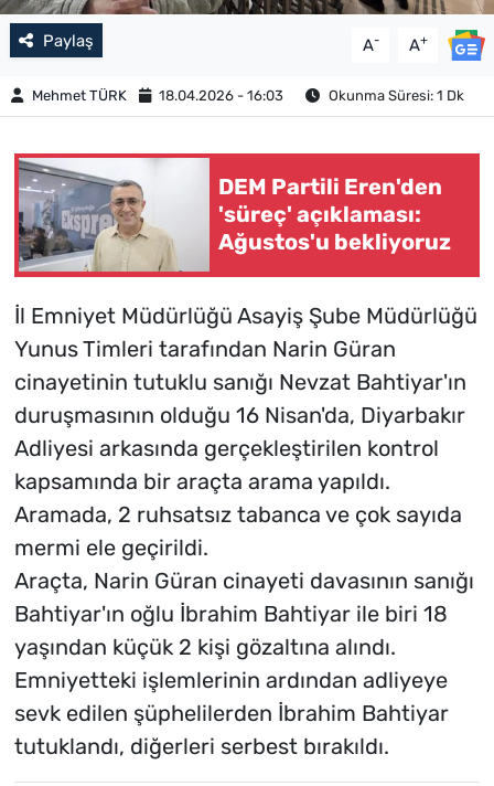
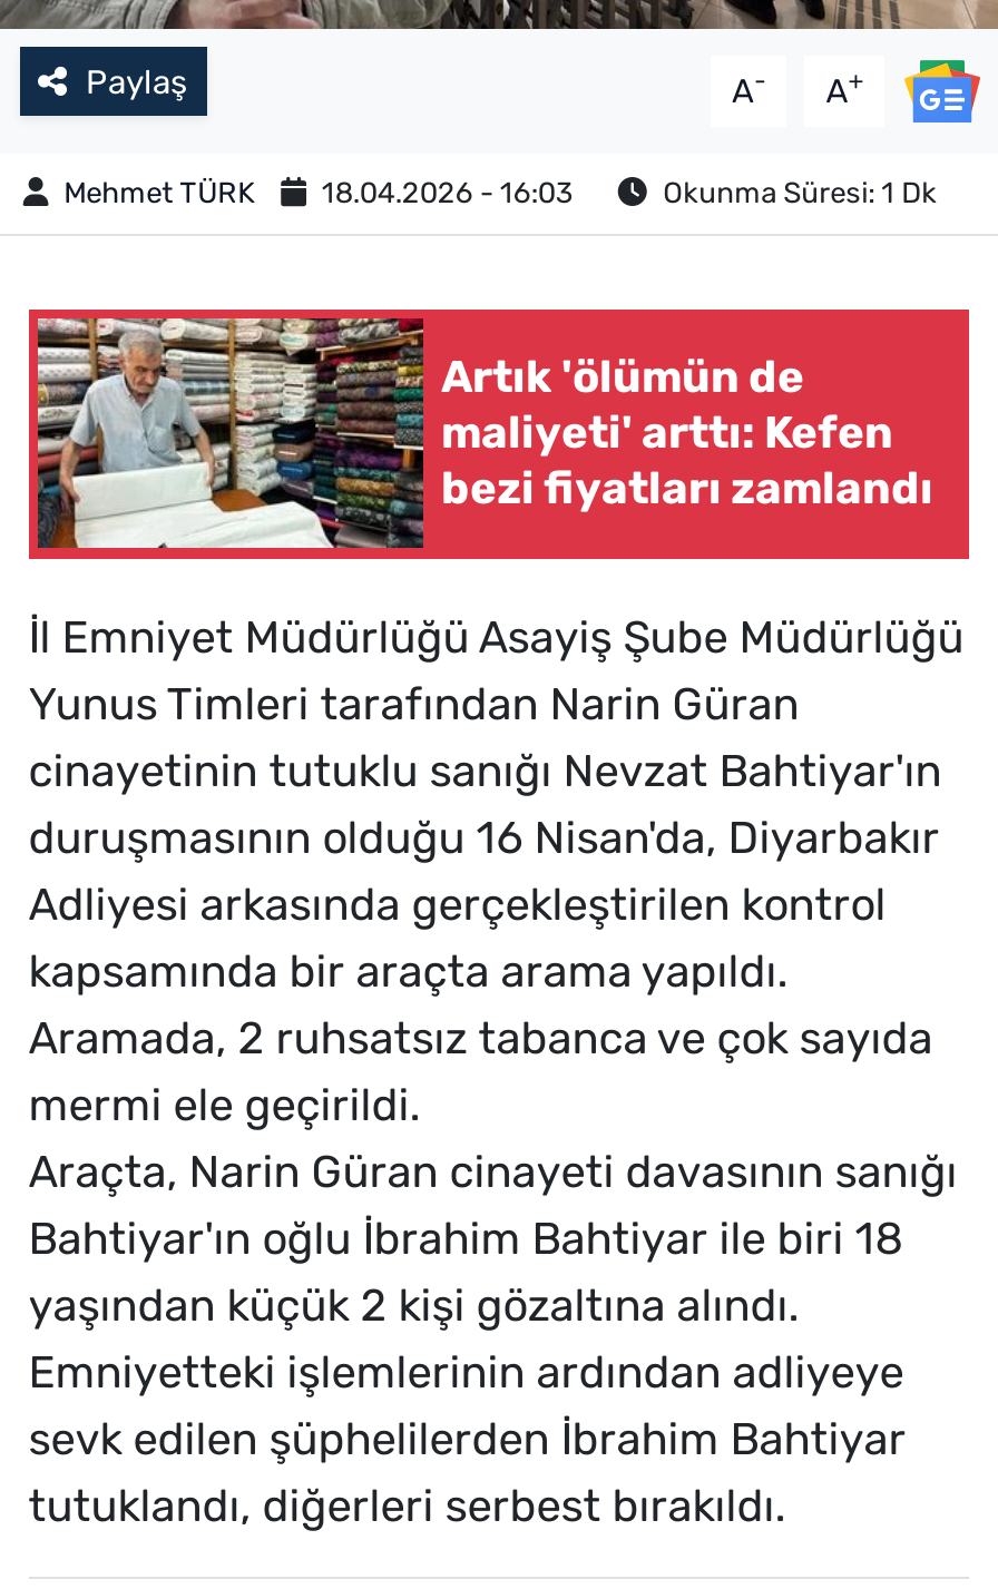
[18,157,451,273] [image] | DEM Partili Eren'den | 'süreç' açıklaması: | Ağustos'u bekliyoruz -> [36,316,933,550] [image] | Artık 'ölümün de | maliyeti' arttı: Kefen | bezi fiyatları zamlandı

